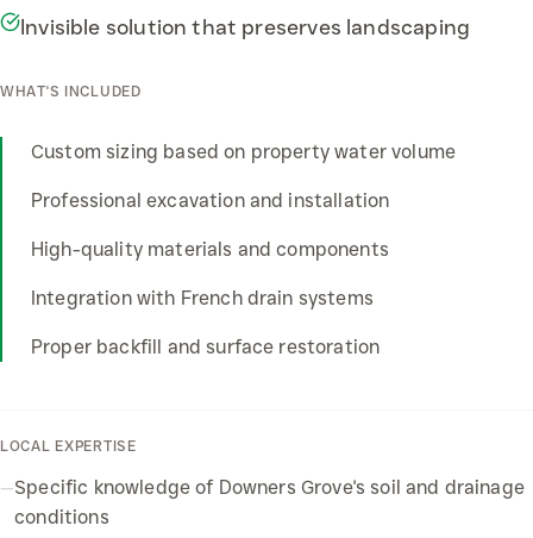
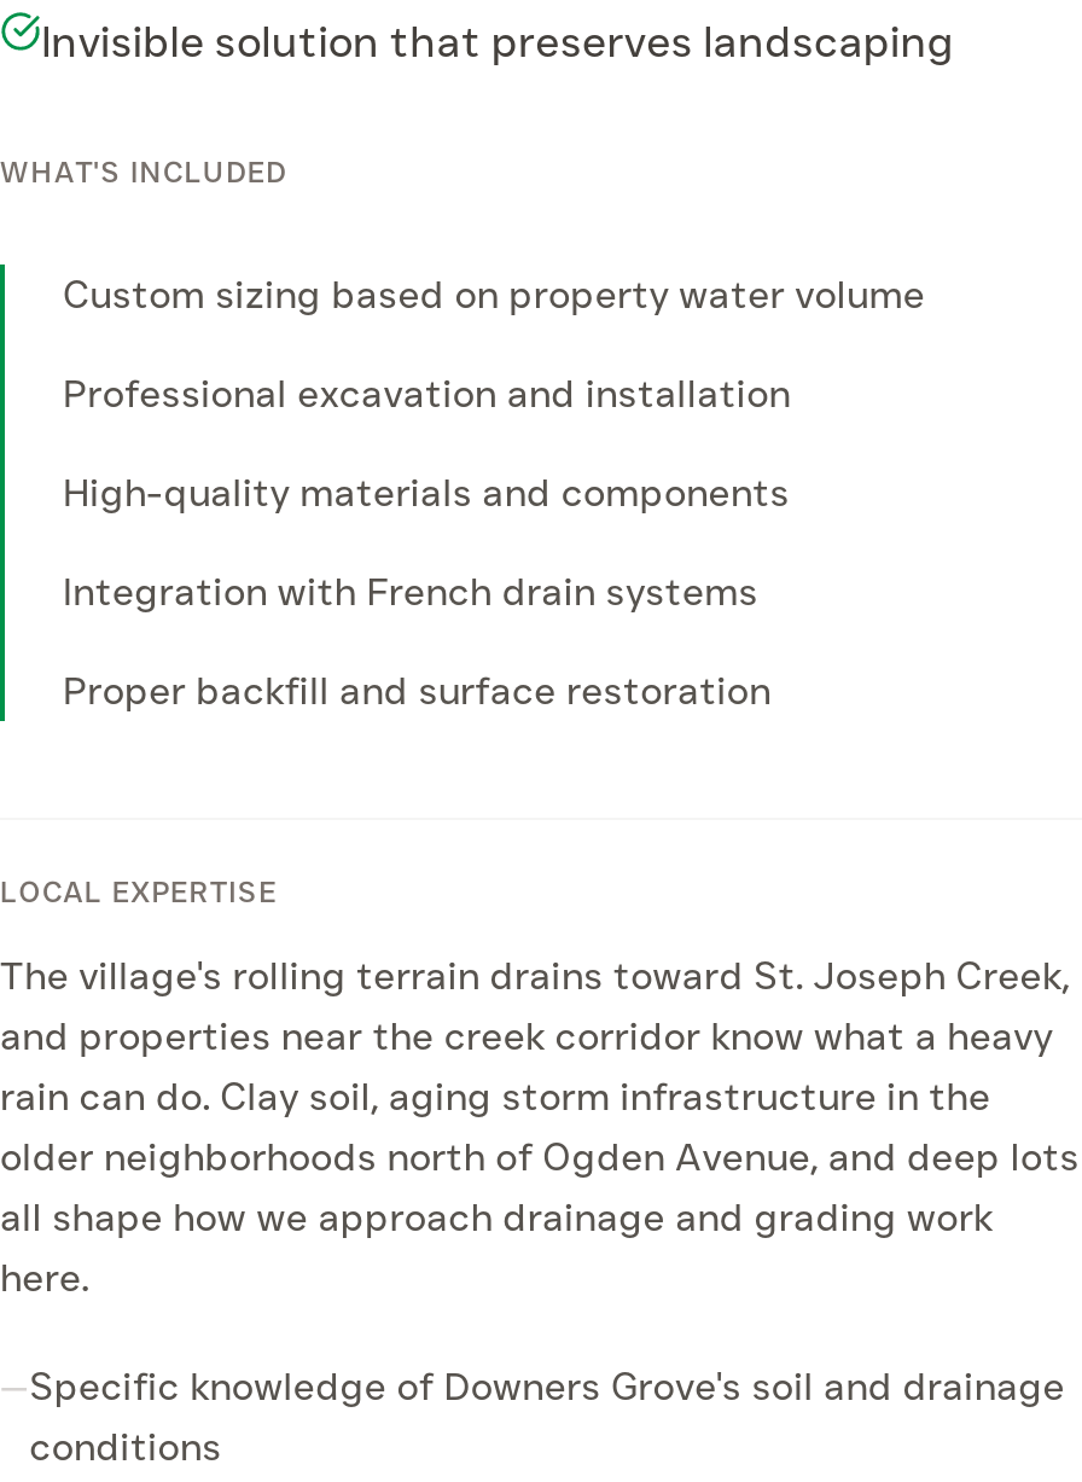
none -> [0,953,1080,1301] The village's rolling terrain drains toward St. Joseph Creek, | and properties near the creek corridor know what a heavy | rain can do. Clay soil, aging storm infrastructure in the | older neighborhoods north of Ogden Avenue, and deep lots | all shape how we approach drainage and grading work | here.

